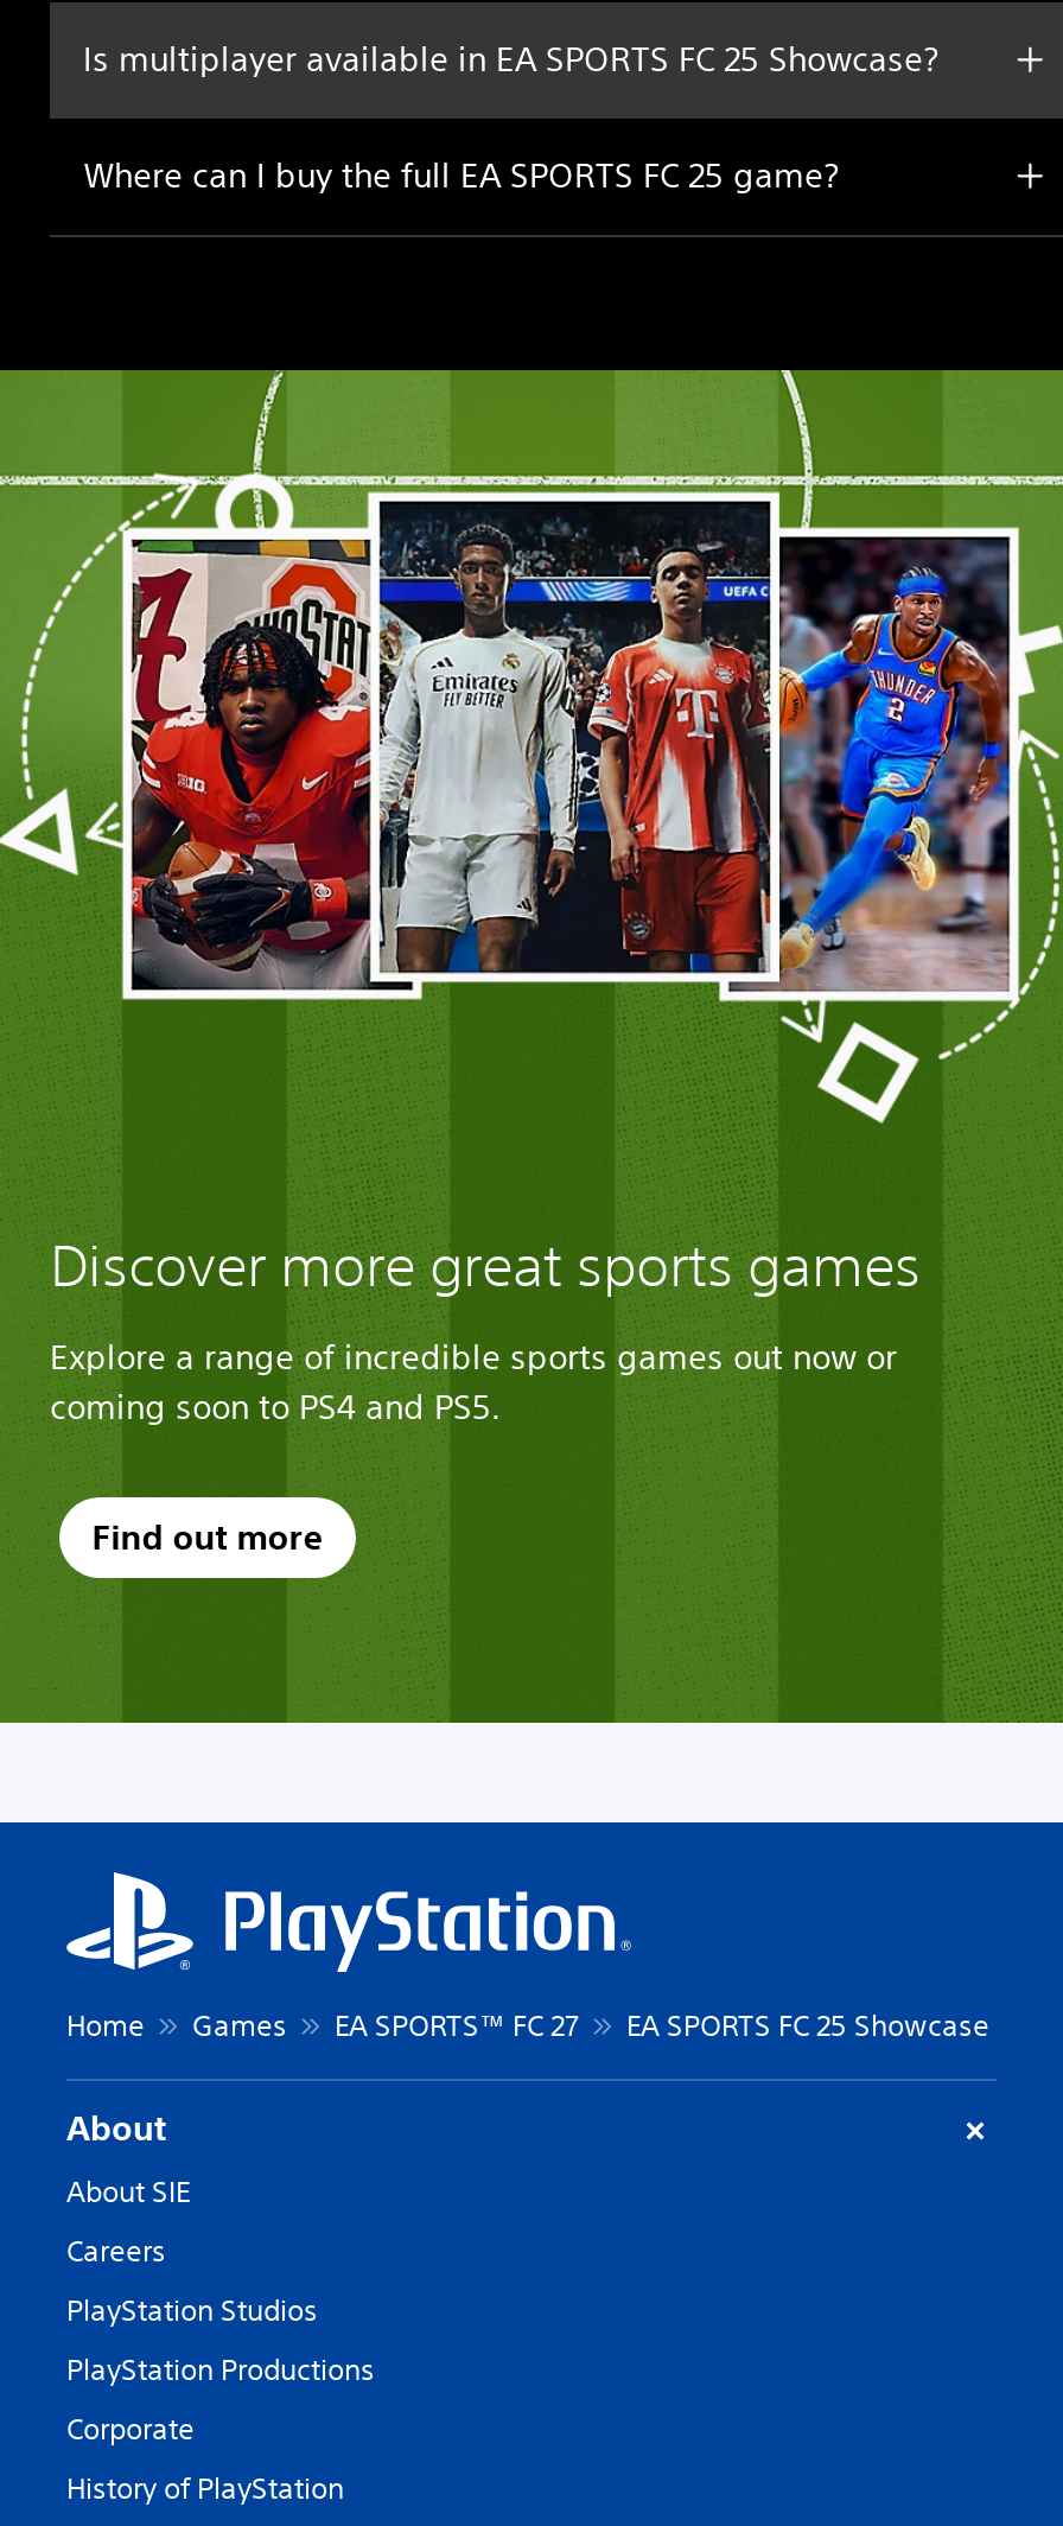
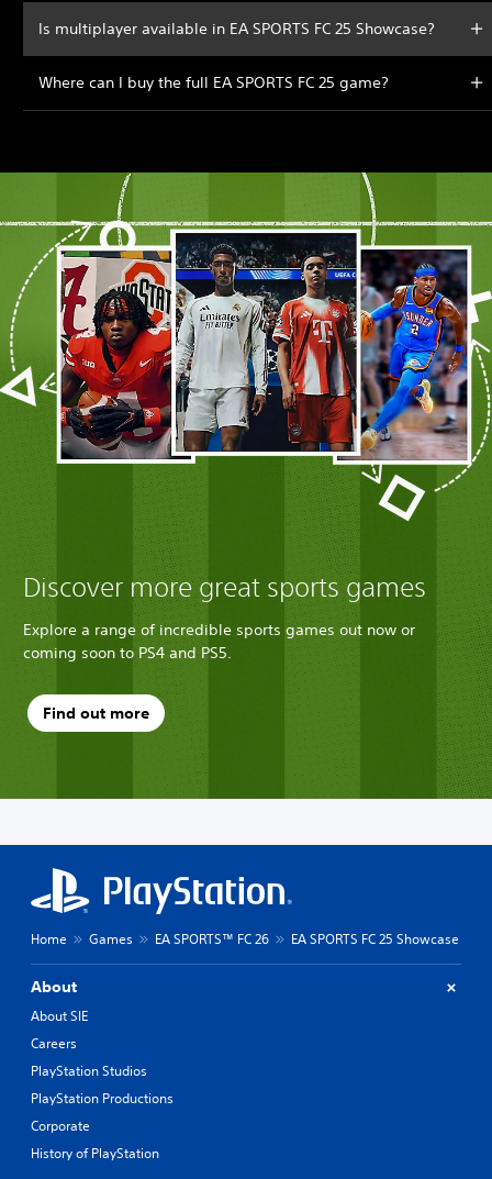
[66,2005,989,2046] Home Games EA SPORTS™ FC 27 EA SPORTS FC 25 Showcase -> [31,930,459,948] Home Games EA SPORTS™ FC 26 EA SPORTS FC 25 Showcase

